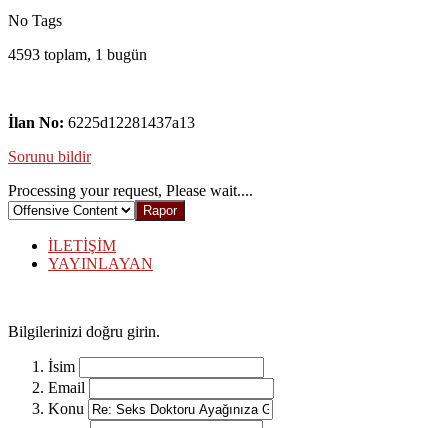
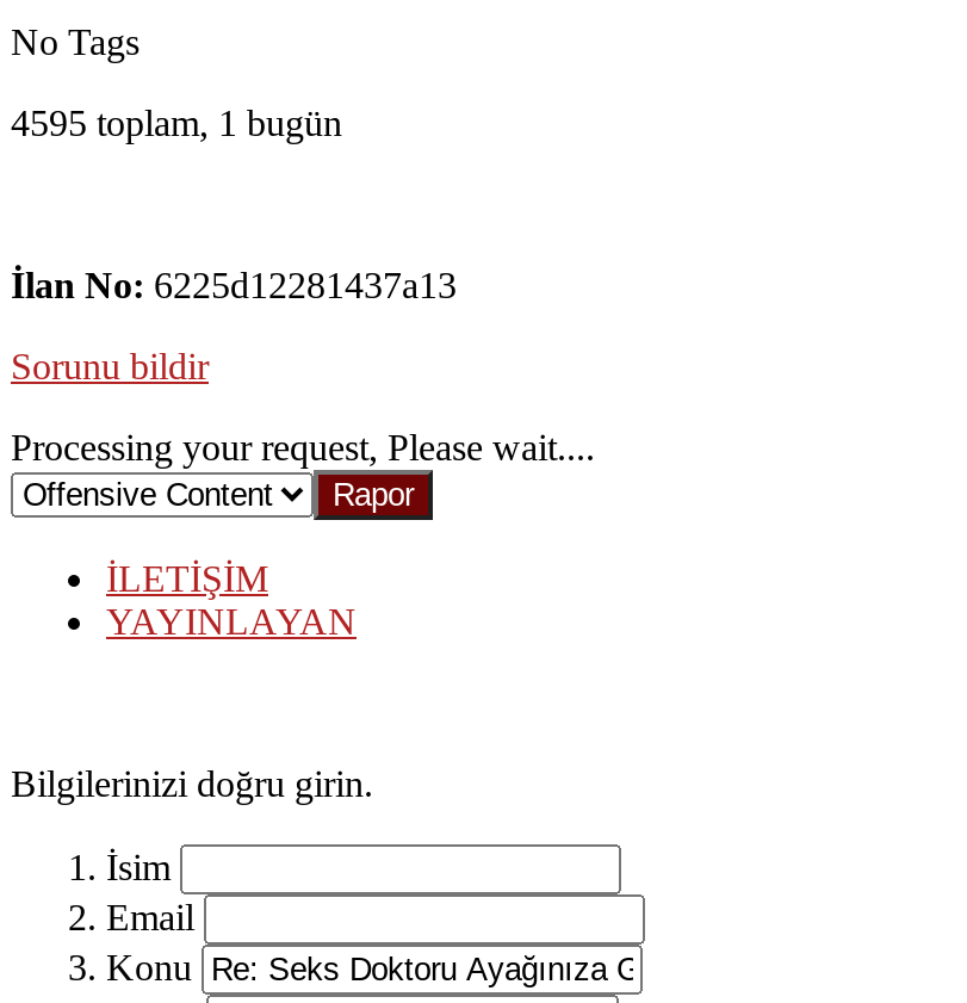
[8,46,147,63] 4593 toplam, 1 bugün -> [11,102,342,143] 4595 toplam, 1 bugün

